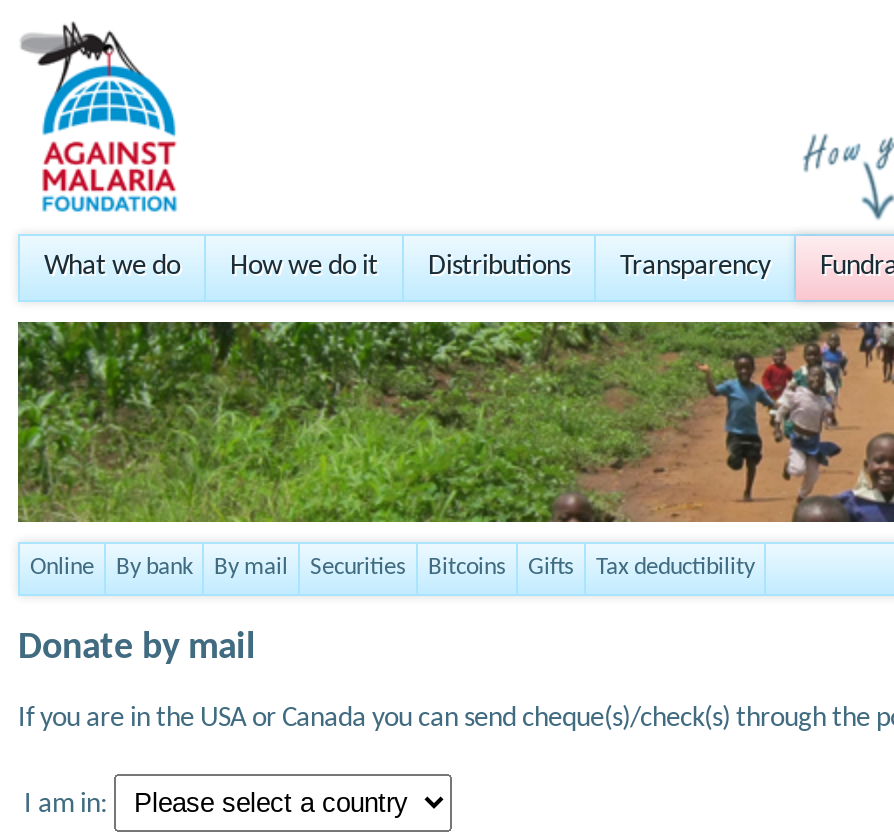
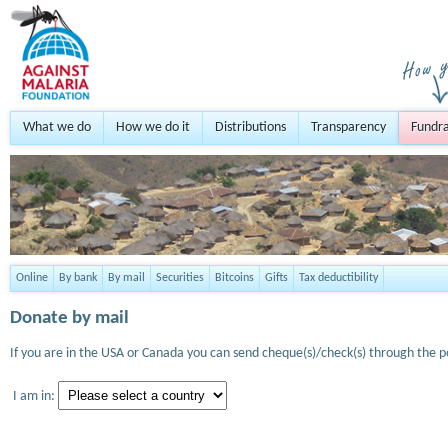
[16,320,888,524] [image] -> [9,154,445,256] [image]

